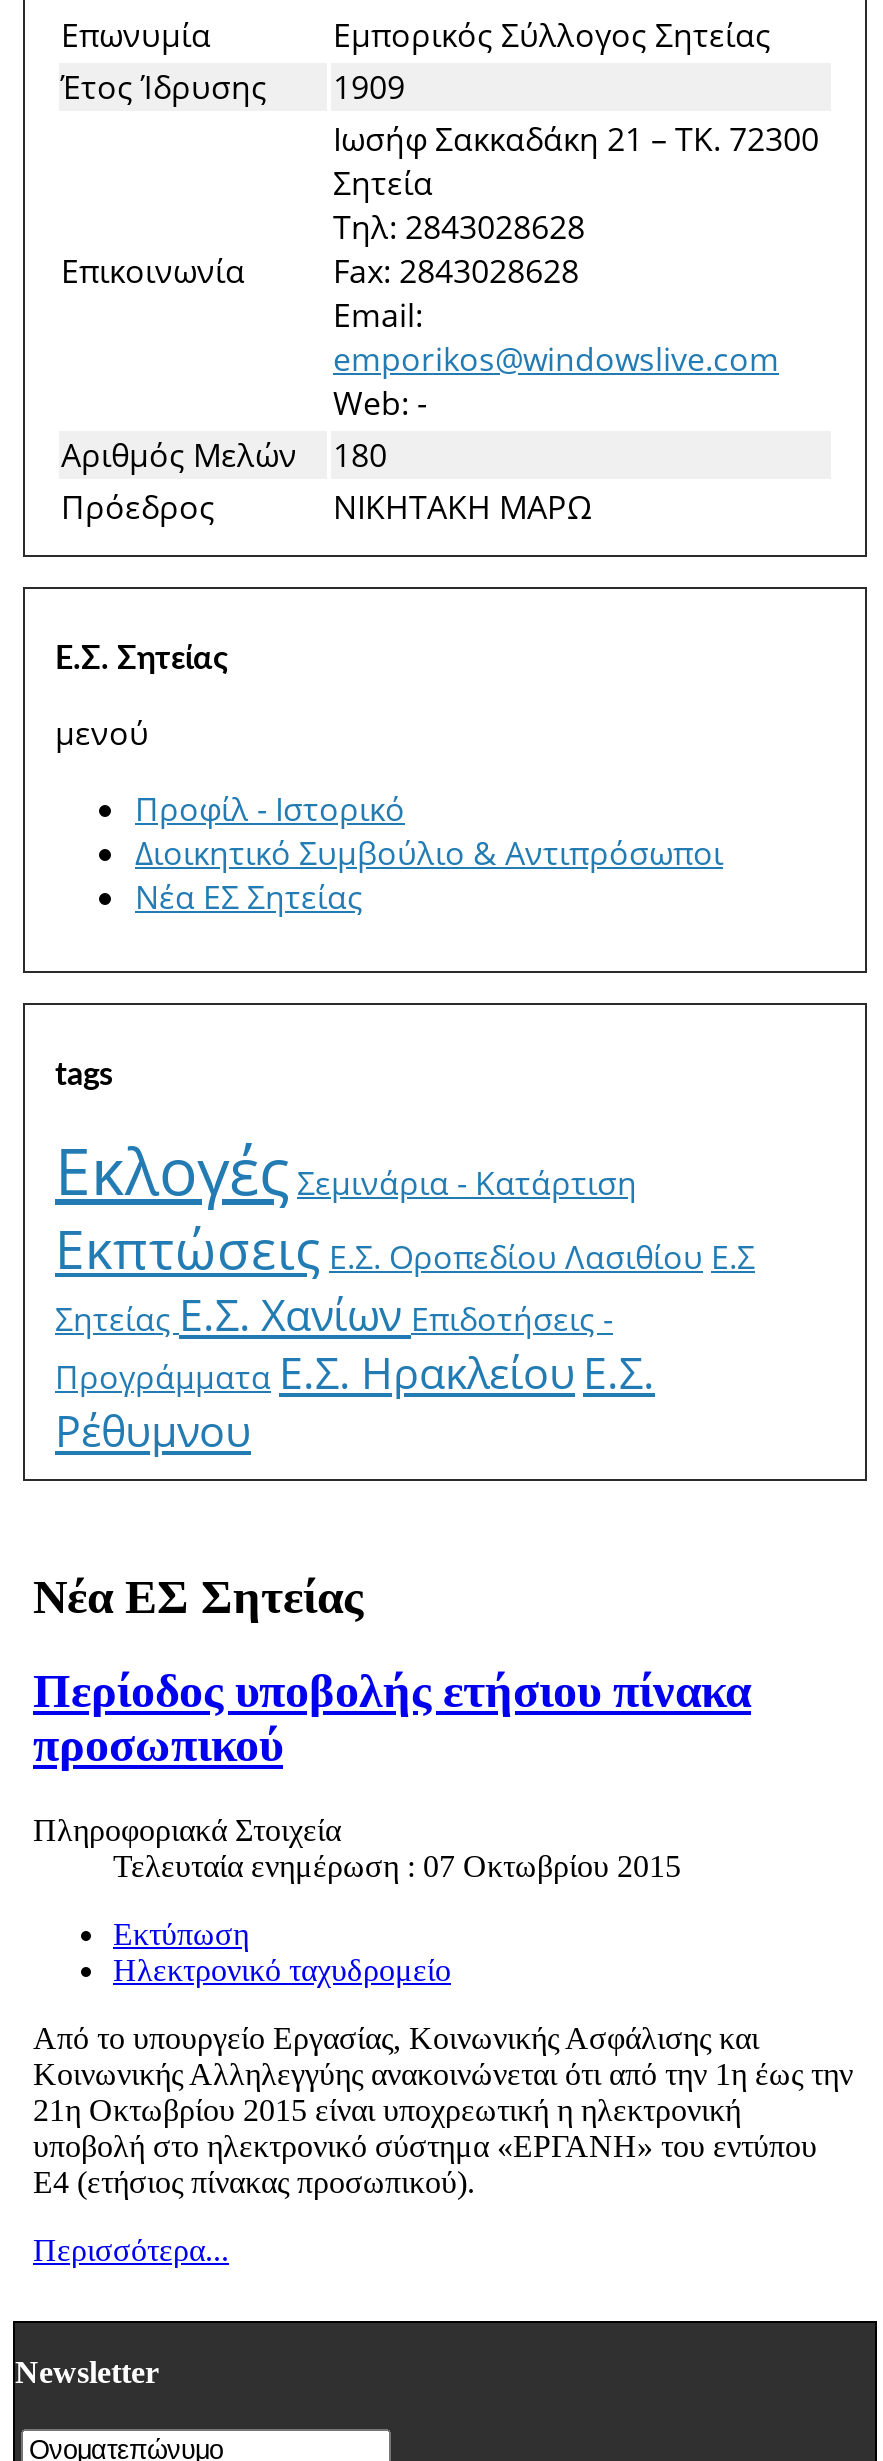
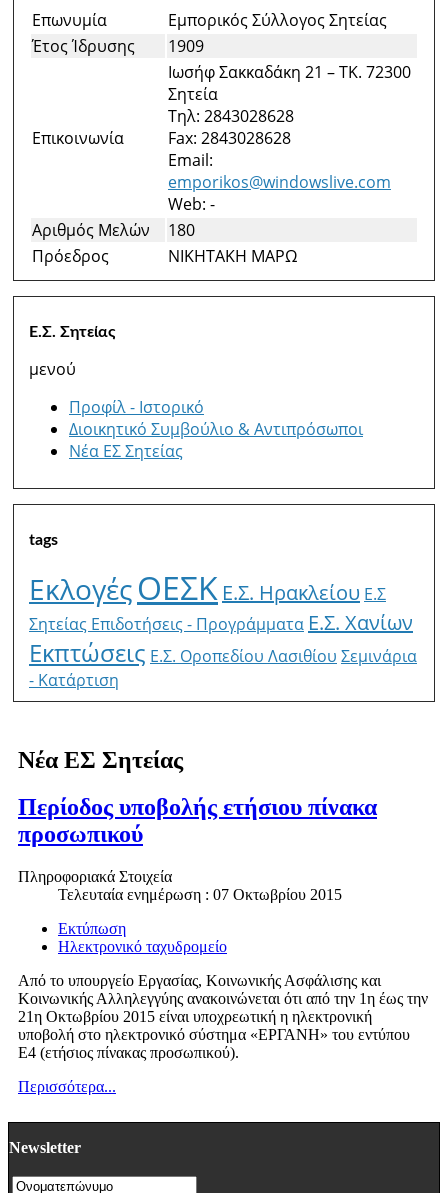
[55,1127,755,1459] Εκλογές Σεμινάρια - Κατάρτιση | Εκπτώσεις Ε.Σ. Οροπεδίου Λασιθίου E.Σ | Σητείας Ε.Σ. Χανίων Επιδοτήσεις - | Προγράμματα Ε.Σ. Ηρακλείου Ε.Σ. | Ρέθυμνου -> [29,566,417,691] Εκλογές ΟΕΣΚ Ε.Σ. Ηρακλείου E.Σ | Σητείας Επιδοτήσεις - Προγράμματα Ε.Σ. Χανίων | Εκπτώσεις Ε.Σ. Οροπεδίου Λασιθίου Σεμινάρια | - Κατάρτιση

